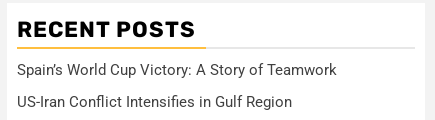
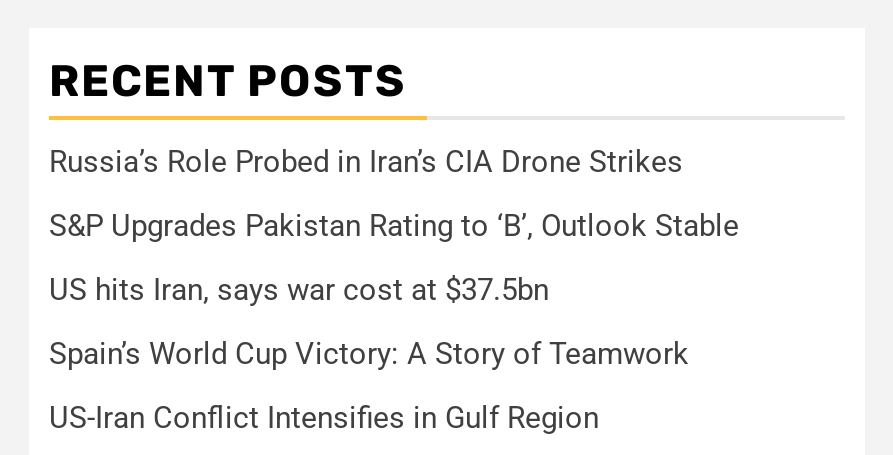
none -> [49,144,739,308] Russia’s Role Probed in Iran’s CIA Drone Strikes | S&P Upgrades Pakistan Rating to ‘B’, Outlook Stable | US hits Iran, says war cost at $37.5bn

